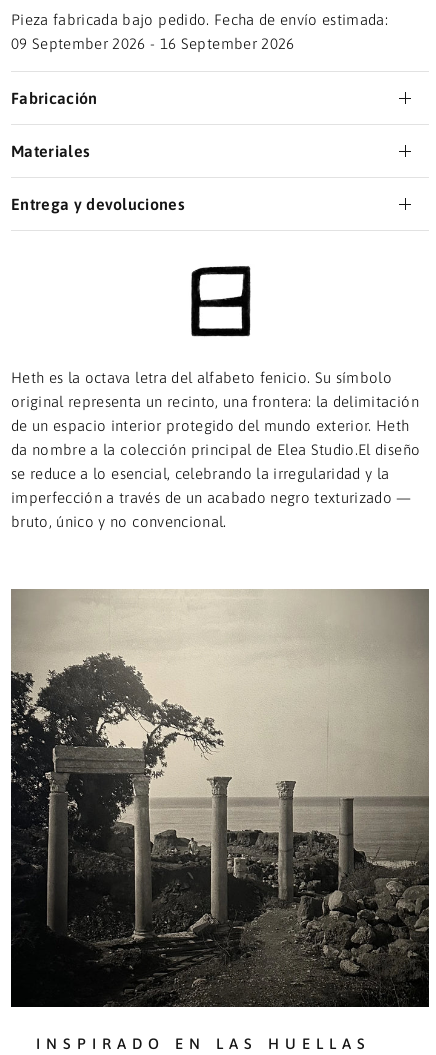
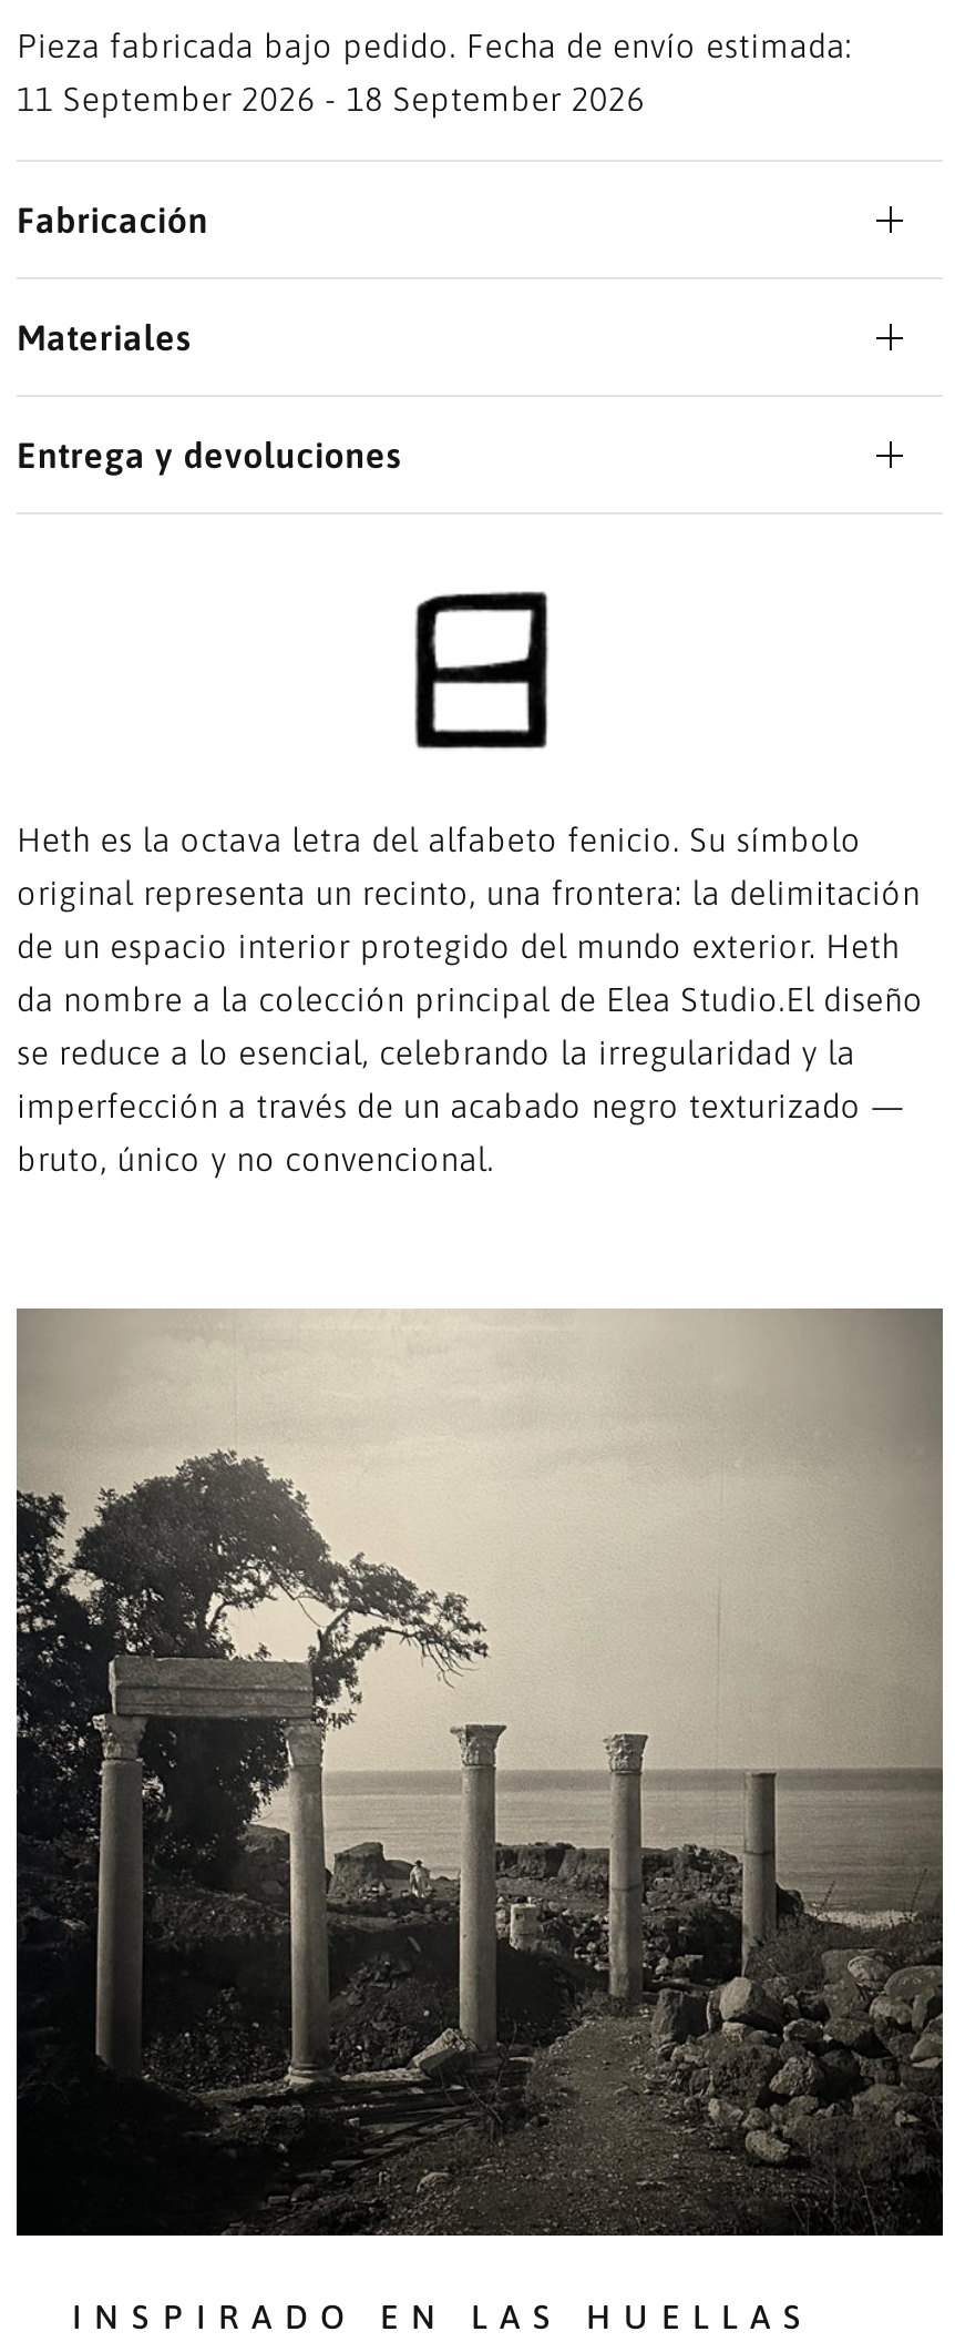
[11,34,295,51] 09 September 2026 - 16 September 2026 -> [17,79,645,116] 11 September 2026 - 18 September 2026

